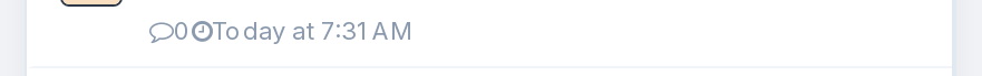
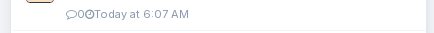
[174,15,412,46] 0 Today at 7:31 AM -> [77,7,189,21] 0 Today at 6:07 AM

